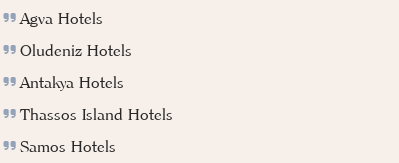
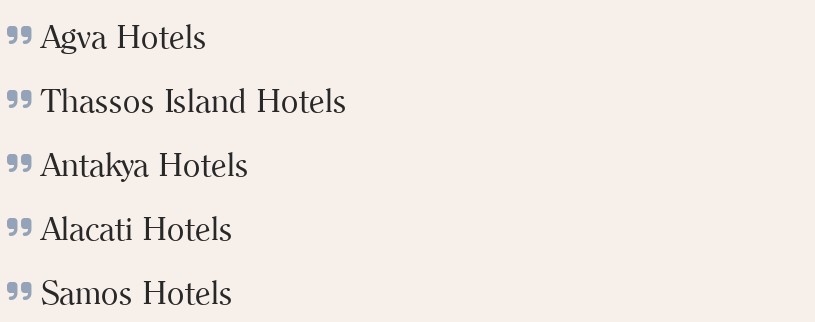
[20,40,132,60] Oludeniz Hotels -> none
none -> [41,208,233,248] Alacati Hotels
moved [20,104,173,124] -> [41,80,347,120]: Thassos Island Hotels

